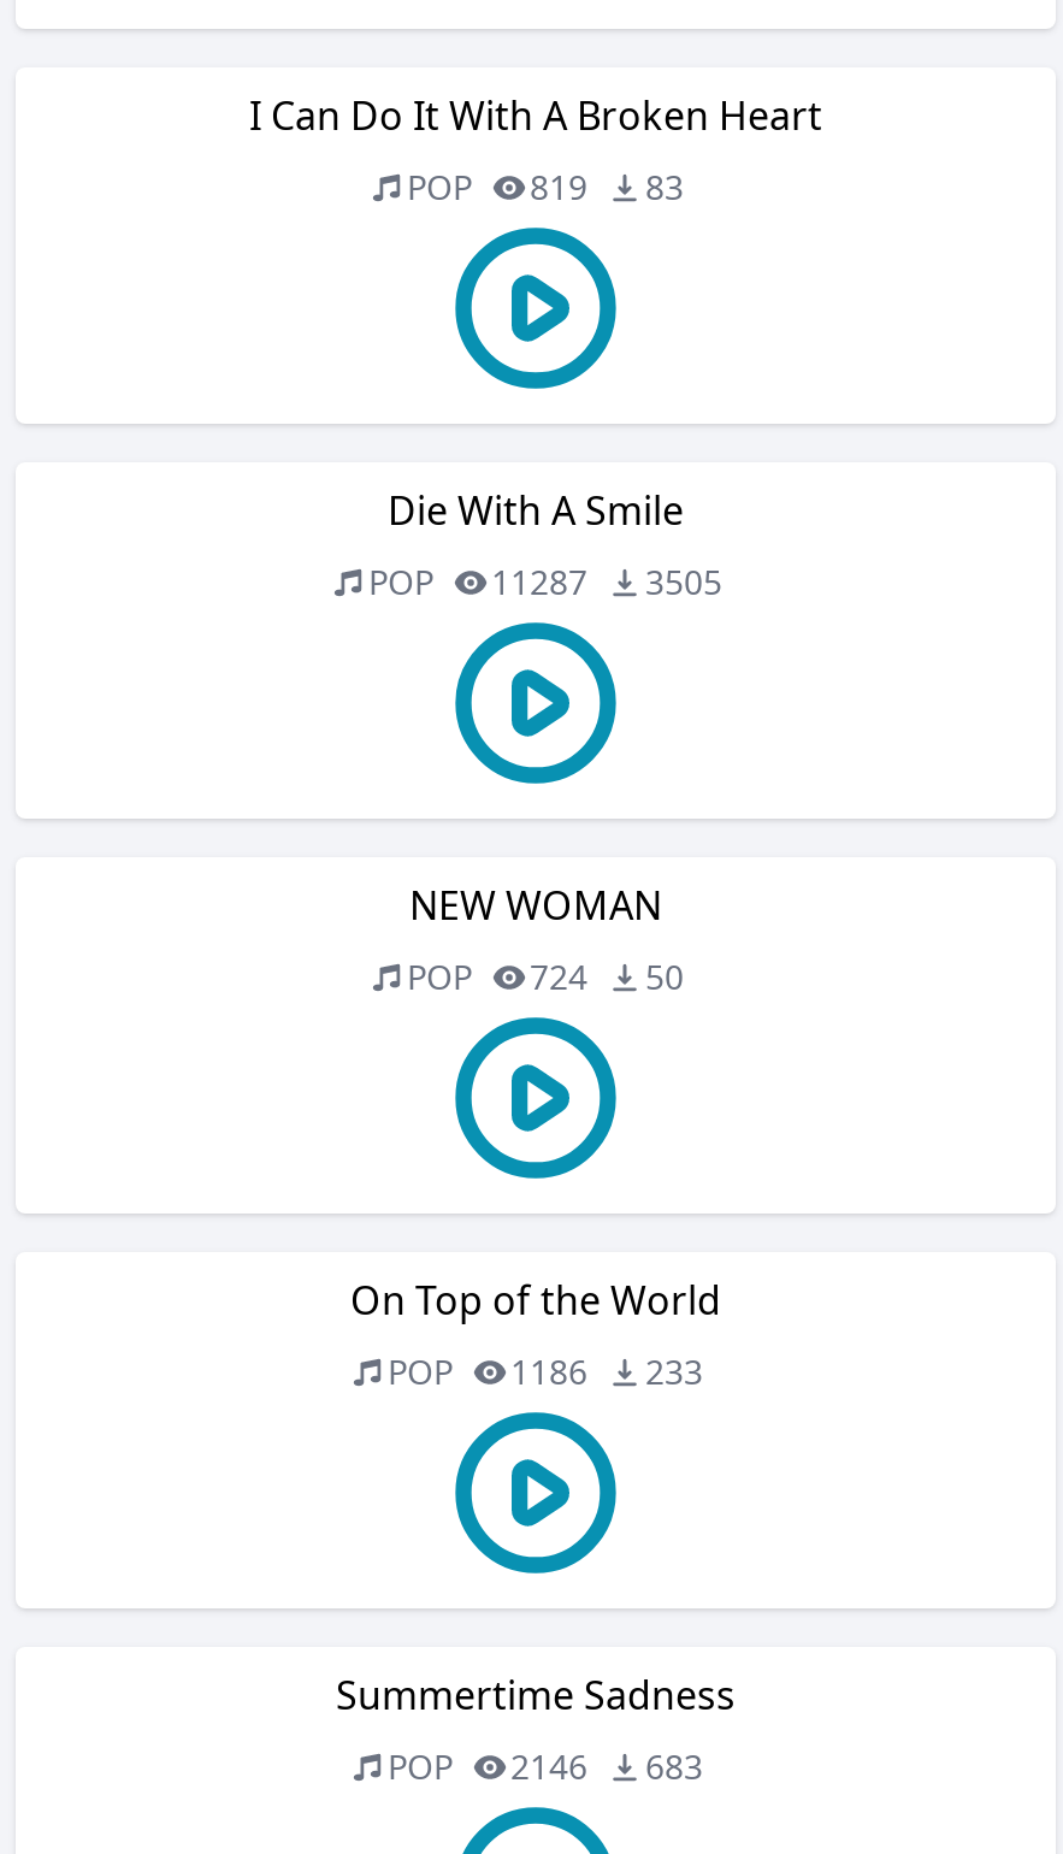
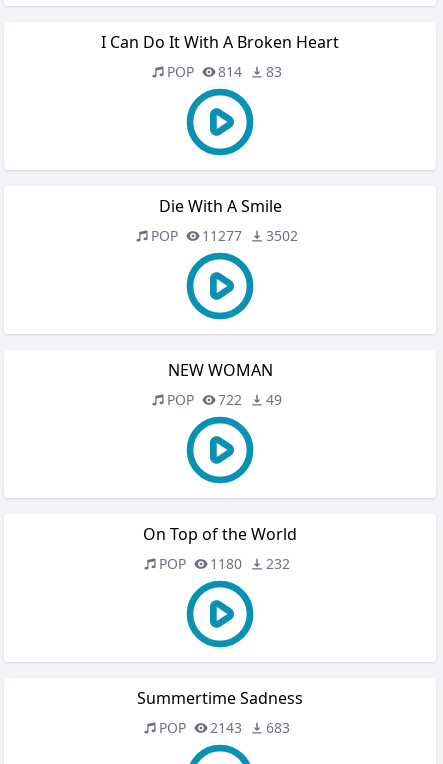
[407,164,684,209] POP 819 83 -> [166,62,281,81] POP 814 83
[491,559,587,604] 11287 -> [201,226,241,245] 11277
[645,559,722,604] 3505 -> [265,226,297,245] 3502
[530,953,587,999] 724 -> [217,390,241,409] 722
[645,953,684,999] 50 -> [265,390,281,409] 49
[510,1348,587,1394] 1186 -> [209,554,241,573] 1180
[645,1348,703,1394] 233 -> [265,554,289,573] 232
[388,1743,703,1789] POP 2146 683 -> [158,718,289,737] POP 2143 683

